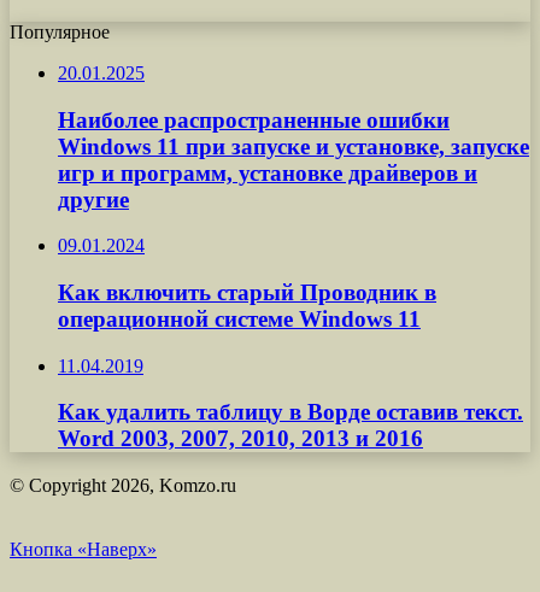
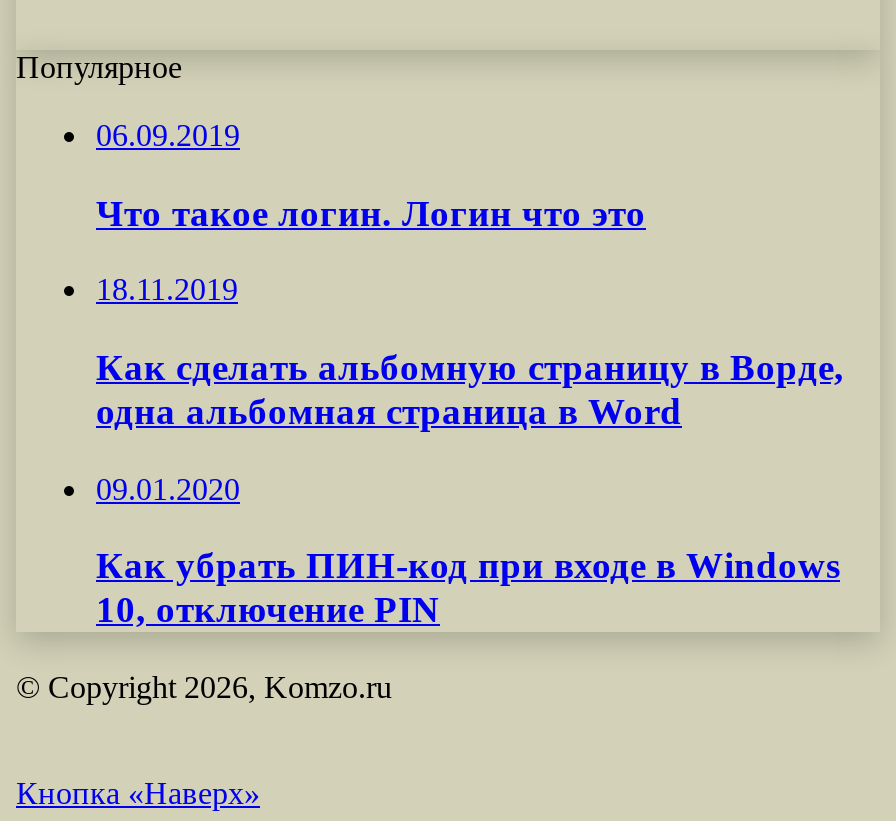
[58,63,145,83] 20.01.2025 -> [96,118,240,152] 06.09.2019
[58,107,529,212] Наиболее распространенные ошибки | Windows 11 при запуске и установке, запуске | игр и программ, установке драйверов и | другие -> [96,191,646,233] Что такое логин. Логин что это
[58,235,145,256] 09.01.2024 -> [96,273,238,307] 18.11.2019
[58,280,436,332] Как включить старый Проводник в | операционной системе Windows 11 -> [96,346,844,432] Как сделать альбомную страницу в Ворде, | одна альбомная страница в Word
[58,355,143,376] 11.04.2019 -> [96,472,240,506] 09.01.2020
[58,400,523,452] Как удалить таблицу в Ворде оставив текст. | Word 2003, 2007, 2010, 2013 и 2016 -> [96,545,840,631] Как убрать ПИН-код при входе в Windows | 10, отключение PIN

